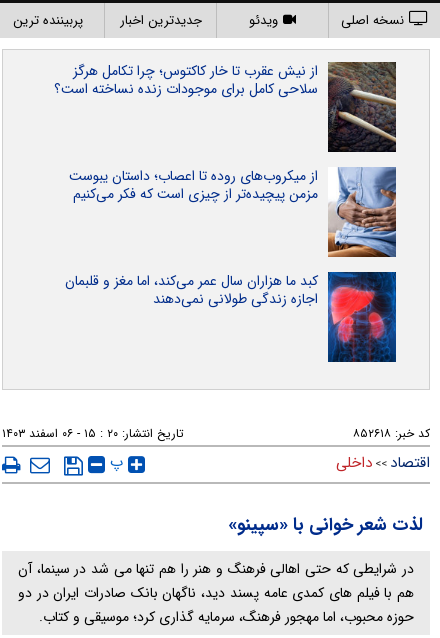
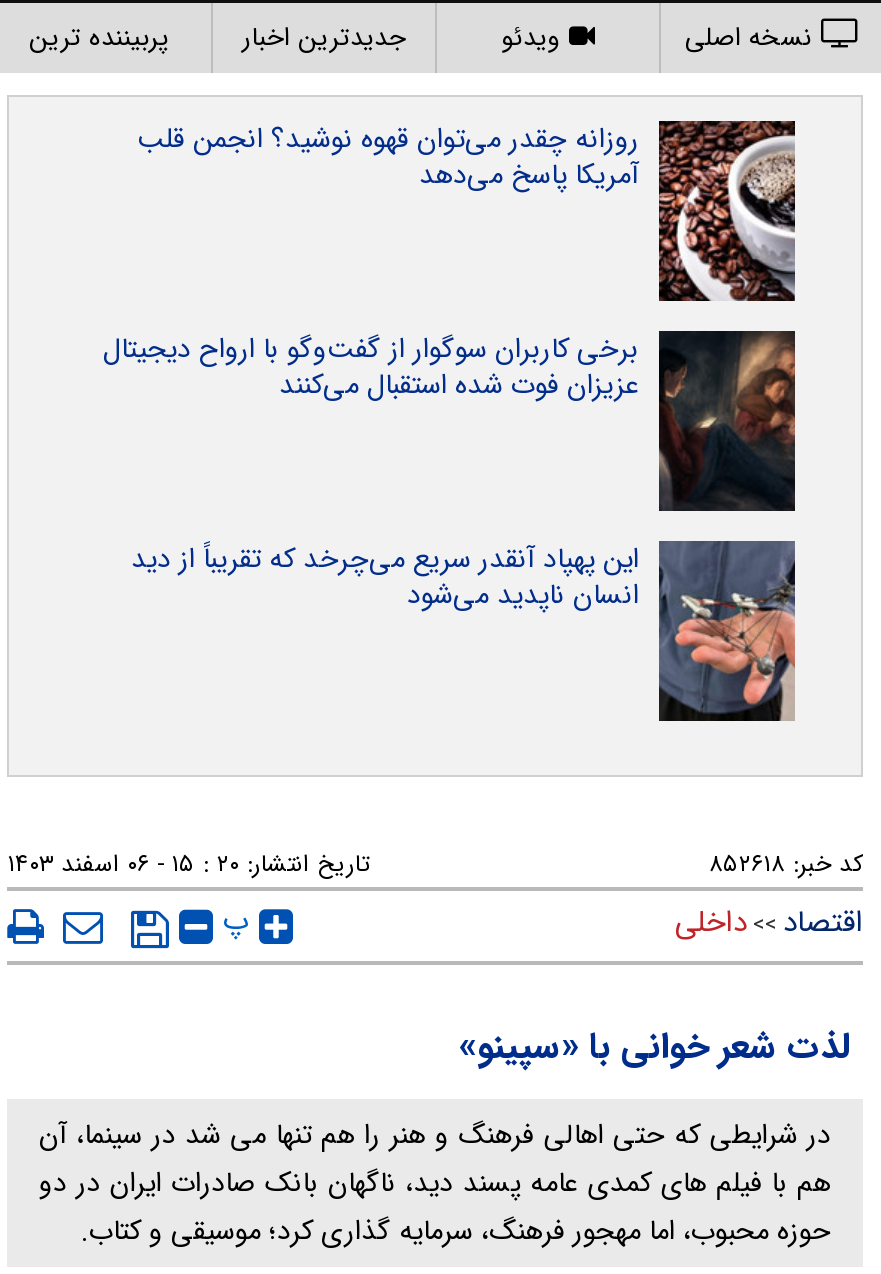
[54,60,396,153] [image] | از نیش عقرب تا خار کاکتوس؛ چرا تکامل هرگز | سلاحی کامل برای موجودات زنده نساخته است؟ -> [137,117,795,301] [image] | روزانه چقدر می‌توان قهوه نوشید؟ انجمن قلب | آمریکا پاسخ می‌دهد
[69,165,397,258] [image] | از میکروب‌های روده تا اعصاب؛ داستان یبوست | مزمن پیچیده‌تر از چیزی است که فکر می‌کنیم -> [103,327,797,513] [image] | برخی کاربران سوگوار از گفت‌وگو با ارواح دیجیتال | عزیزان فوت شده استقبال می‌کنند
[65,270,397,363] [image] | کبد ما هزاران سال عمر می‌کند، اما مغز و قلبمان | اجازه زندگی طولانی نمی‌دهند -> [131,537,797,721] [image] | این پهپاد آنقدر سریع می‌چرخد که تقریباً از دید | انسان ناپدید می‌شود

